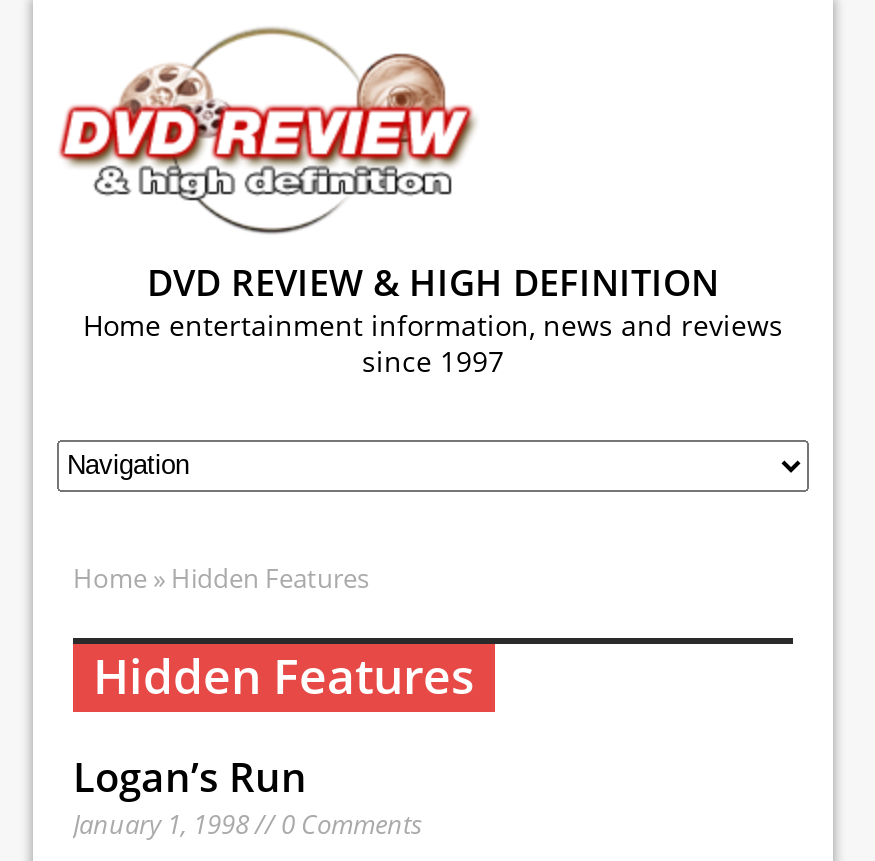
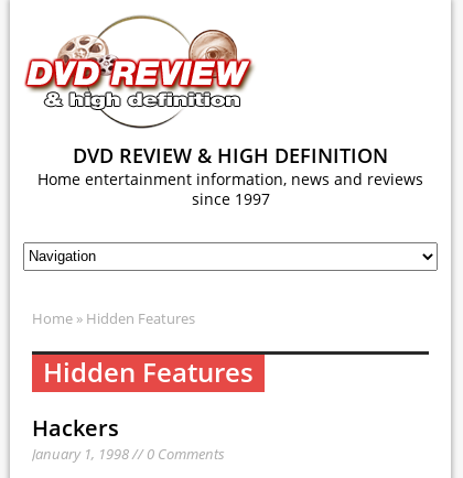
[73,750,307,804] Logan’s Run -> [32,413,119,443] Hackers

